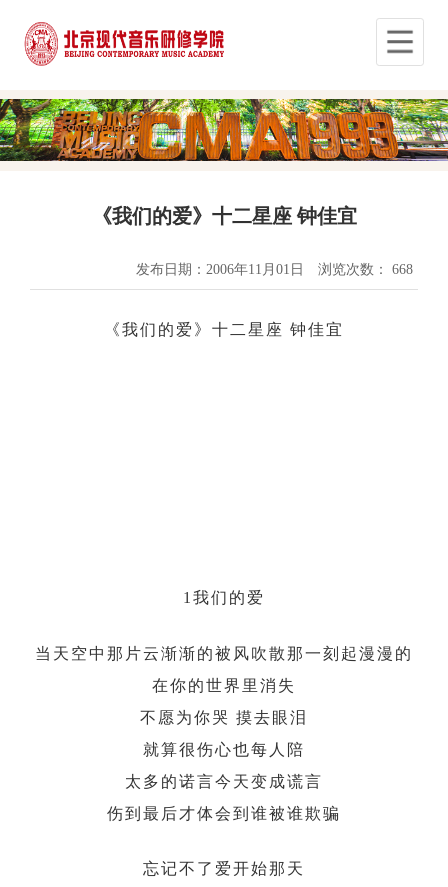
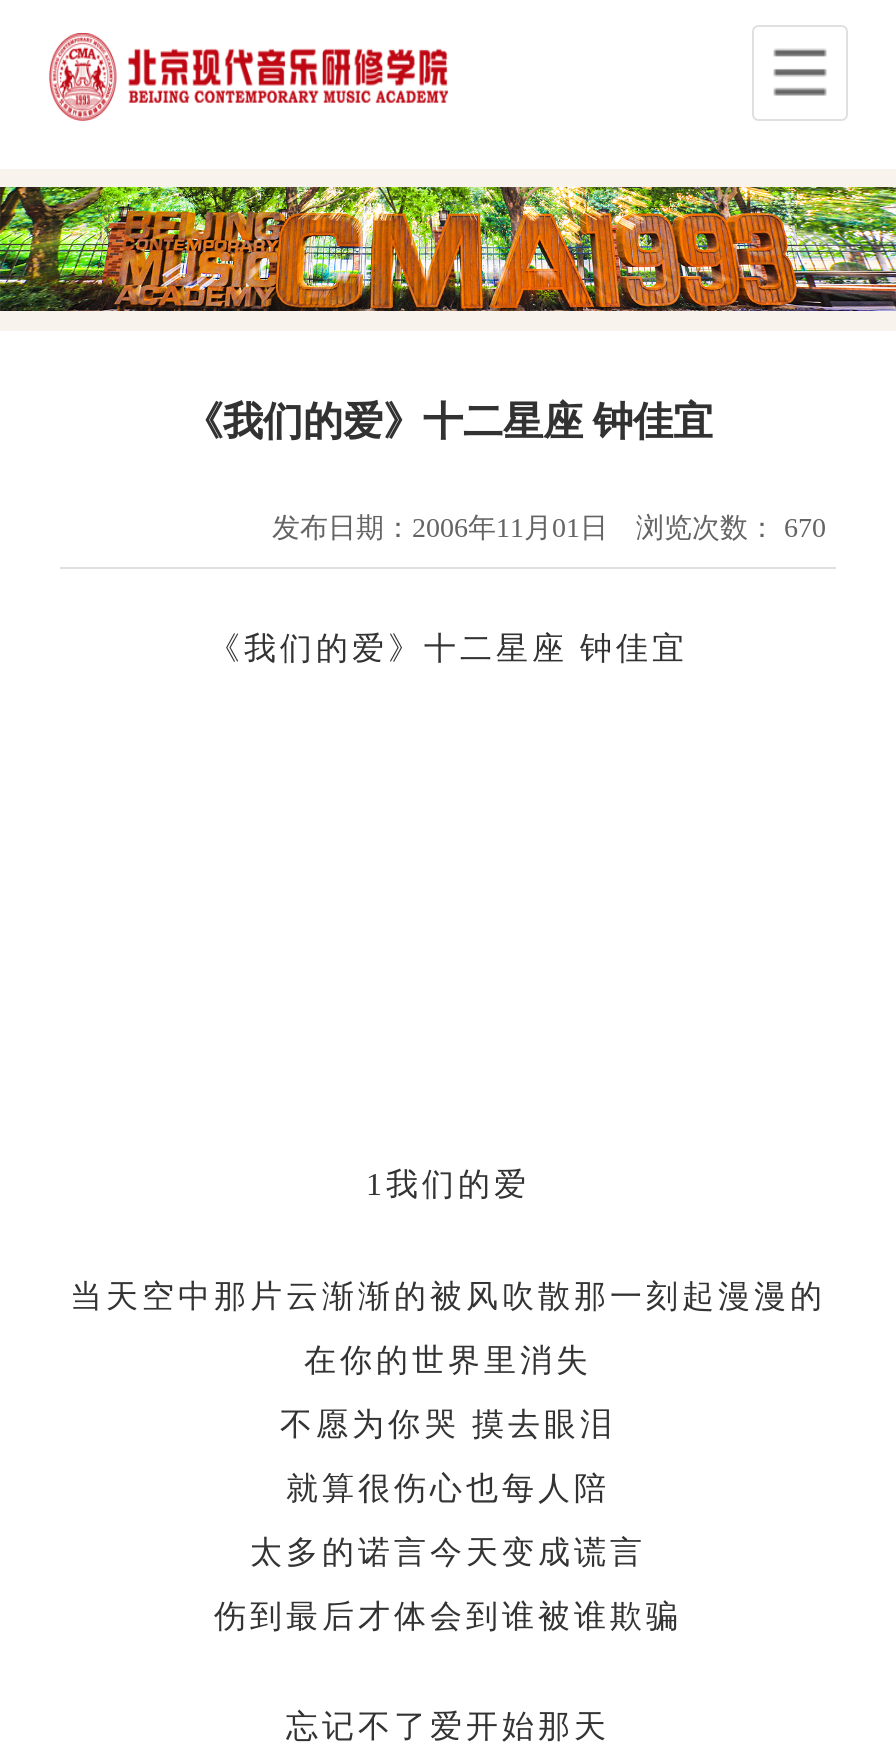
[136,262,413,277] 发布日期：2006年11月01日 浏览次数：668 -> [272,513,826,543] 发布日期：2006年11月01日 浏览次数：670

